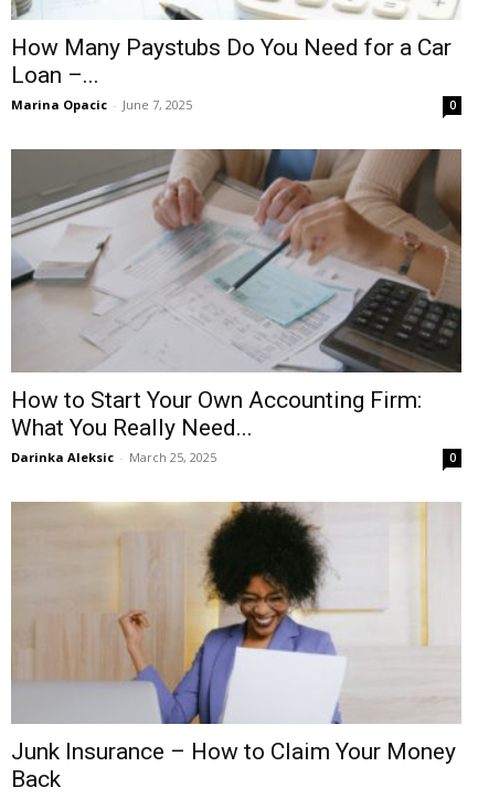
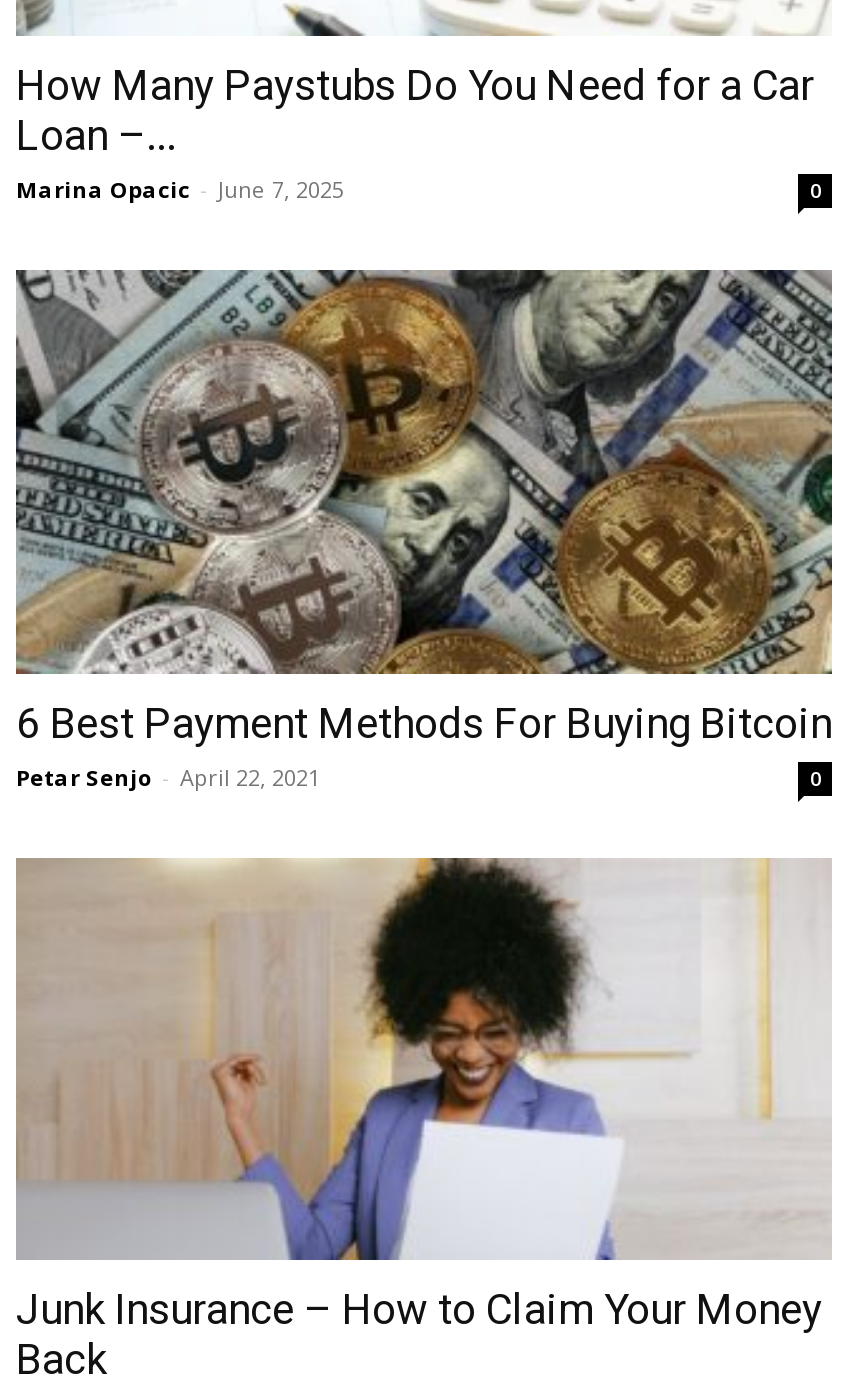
[11,148,463,465] [image] | How to Start Your Own Accounting Firm: | What You Really Need... | Darinka Aleksic - March 25, 2025 -> [16,268,834,791] [image] | 6 Best Payment Methods For Buying Bitcoin | Petar Senjo - April 22, 2021

